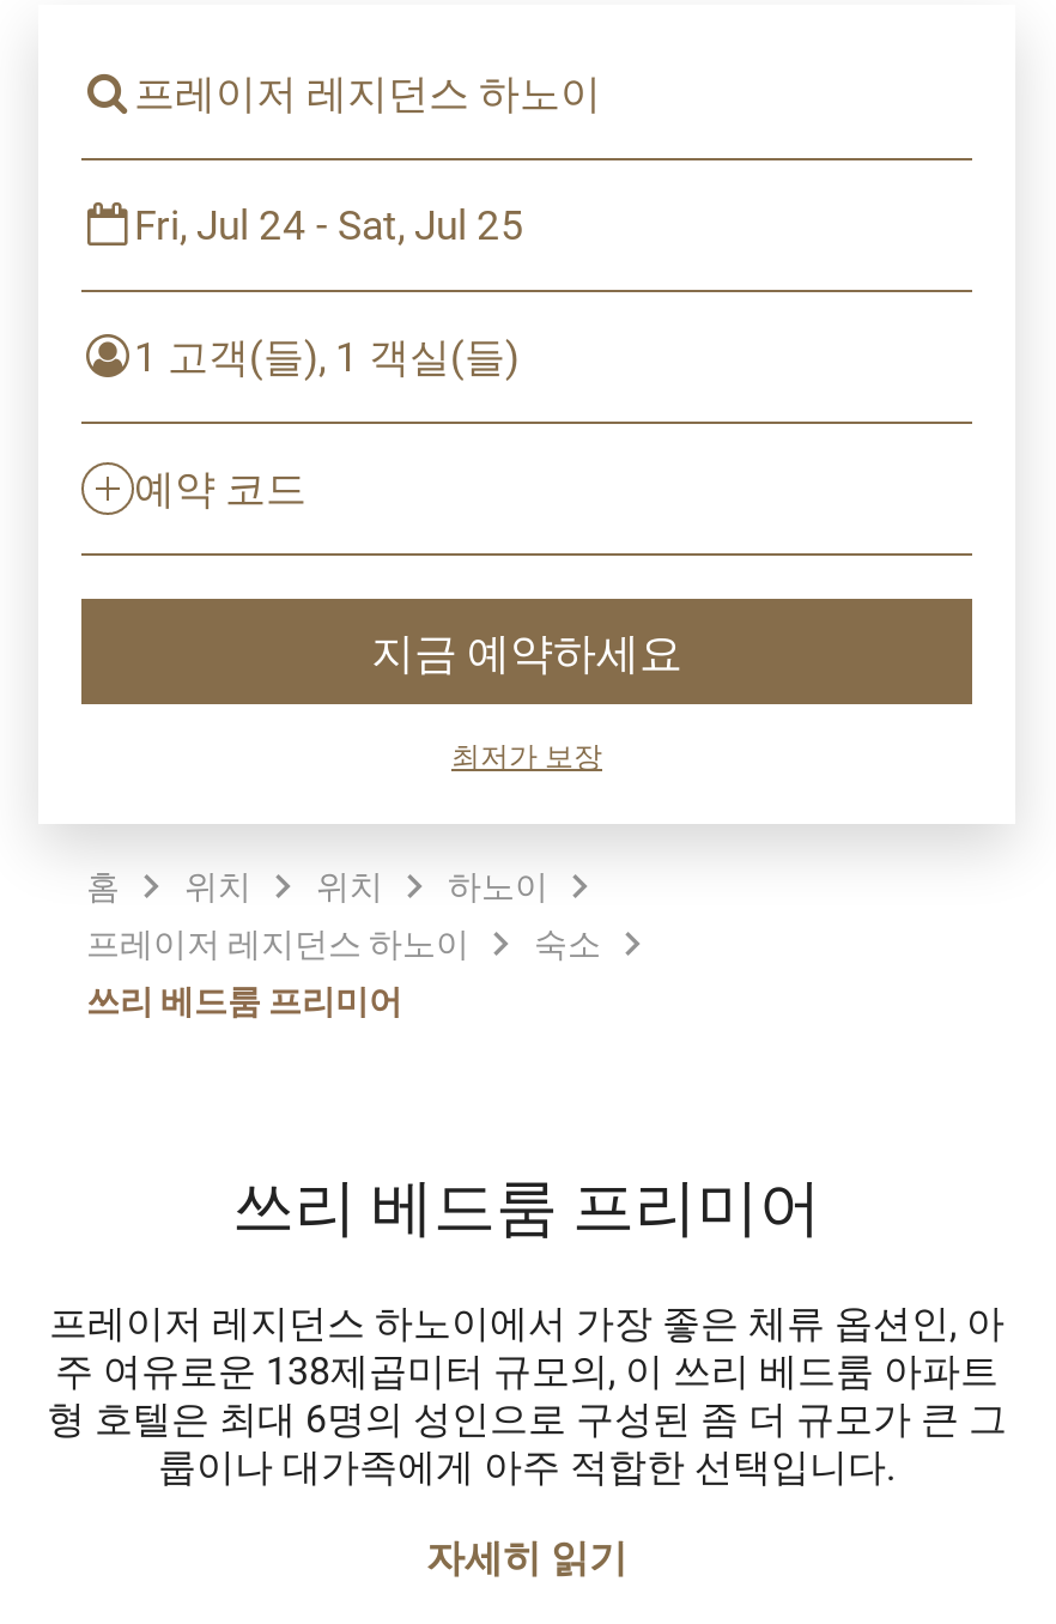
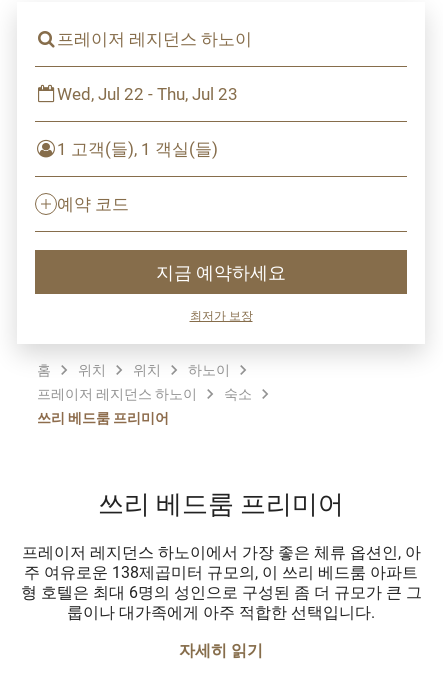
[134,196,524,252] Fri, Jul 24 - Sat, Jul 25 -> [57,82,238,105] Wed, Jul 22 - Thu, Jul 23

